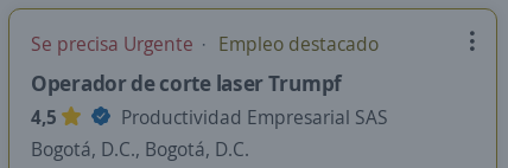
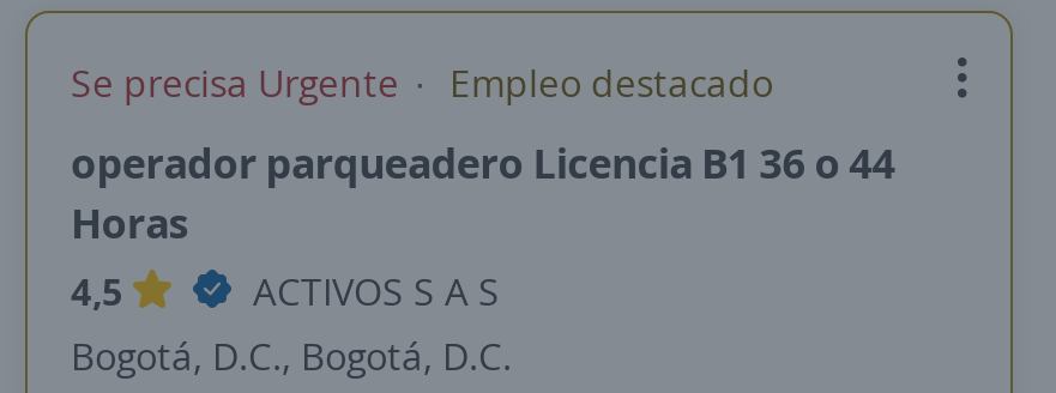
[31,69,342,97] Operador de corte laser Trumpf -> [71,133,895,250] operador parqueadero Licencia B1 36 o 44 | Horas
[116,104,388,130] Productividad Empresarial SAS -> [243,265,500,318] ACTIVOS S A S

